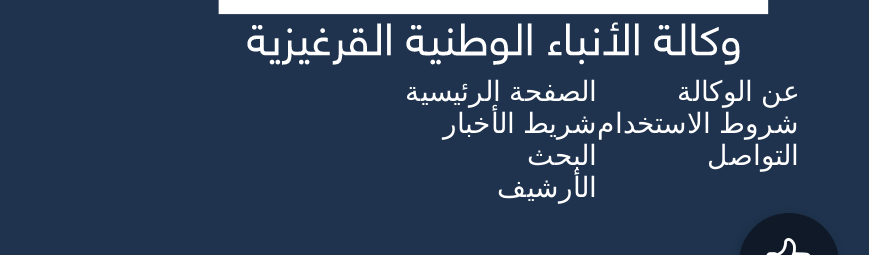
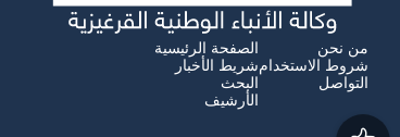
[677,74,799,106] عن الوكالة -> [317,39,368,56] من نحن

